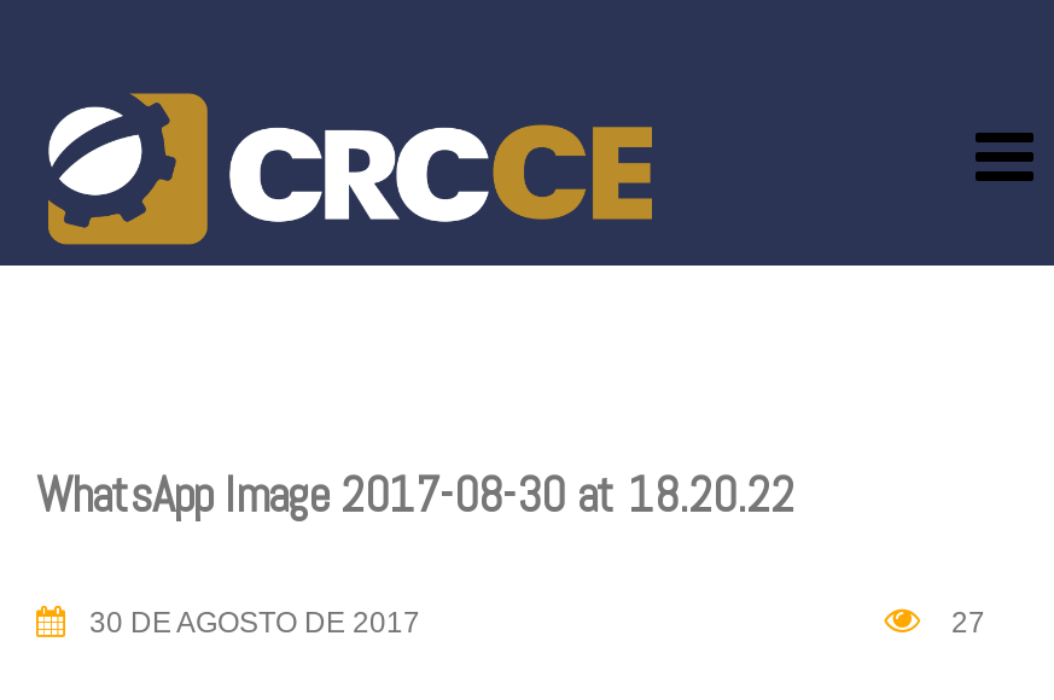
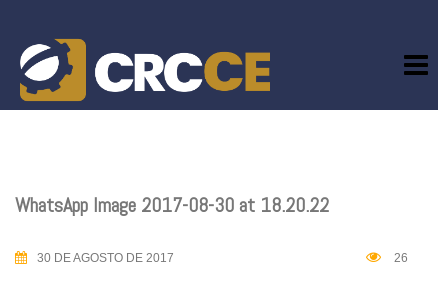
[944,606,985,640] 27 -> [391,251,408,265] 26

